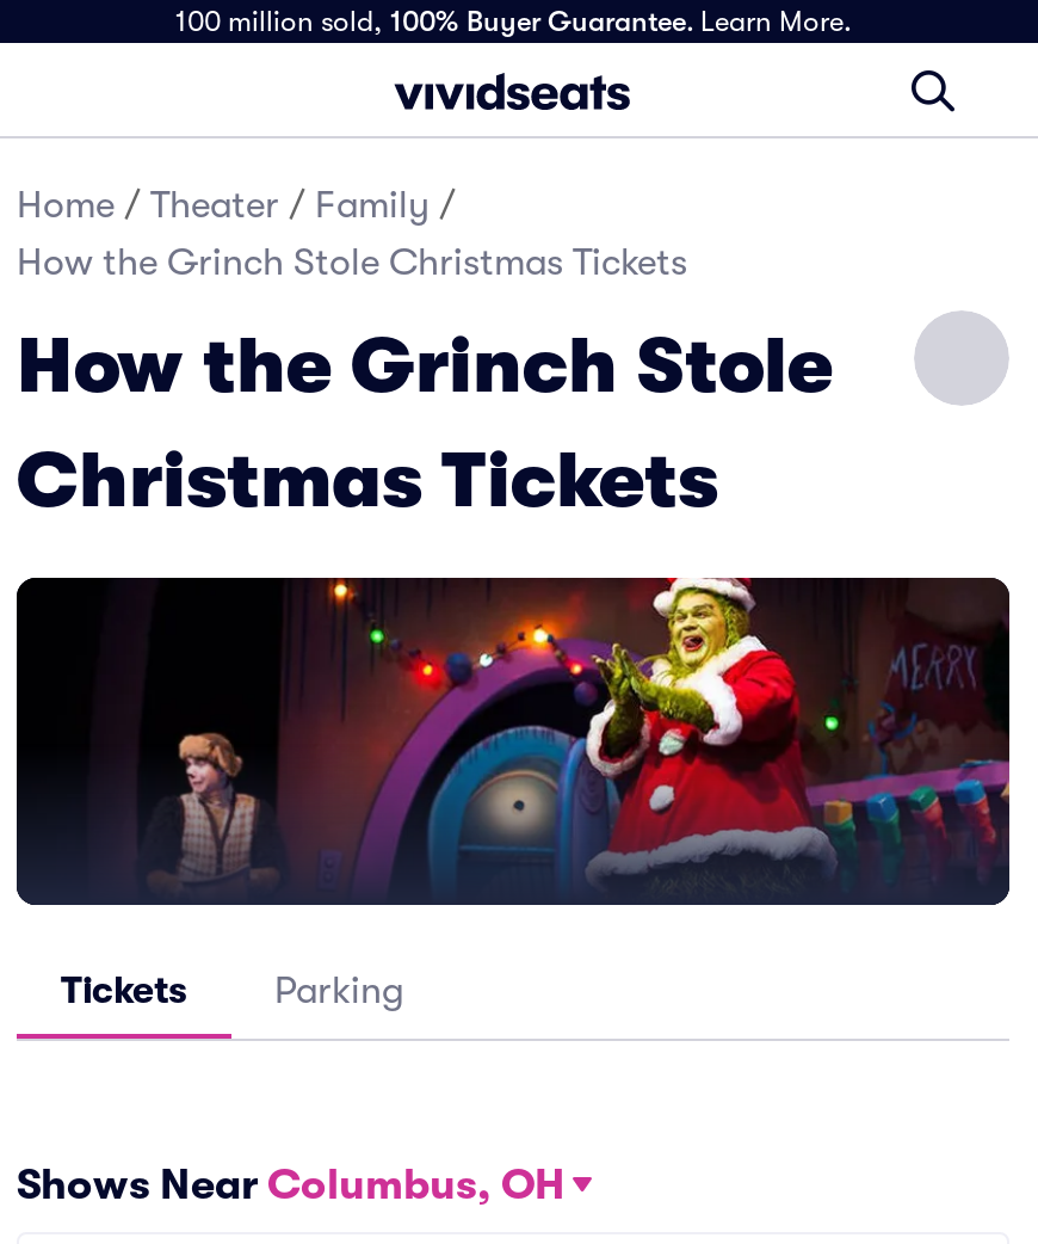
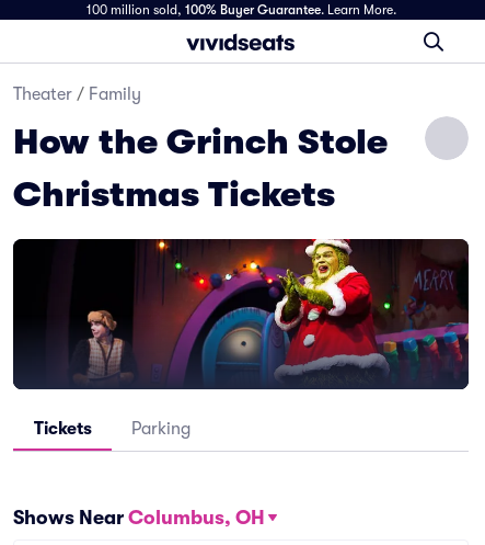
[17,184,687,284] Home / Theater / Family / | How the Grinch Stole Christmas Tickets -> [13,84,141,104] Theater / Family

